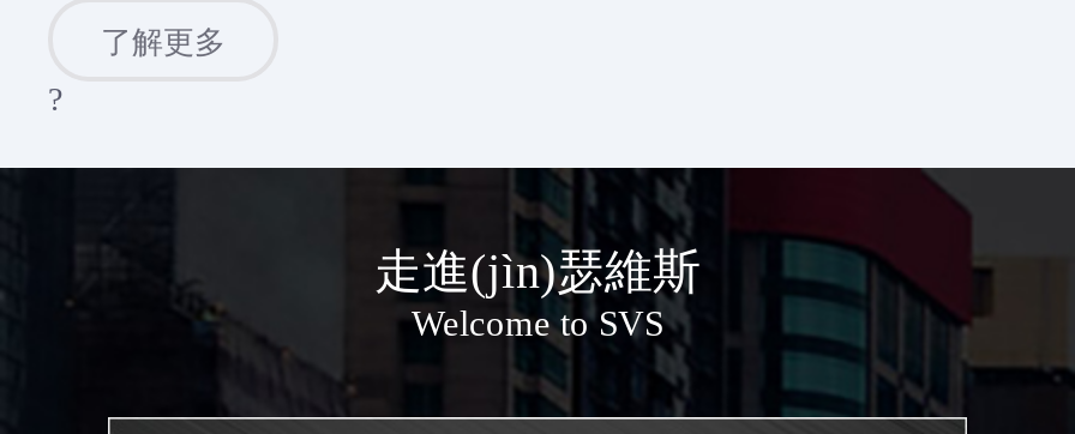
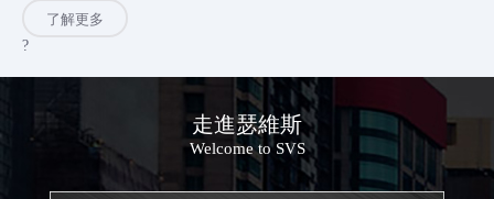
[374,245,701,298] 走進(jìn)瑟維斯 -> [192,112,302,137] 走進瑟維斯

